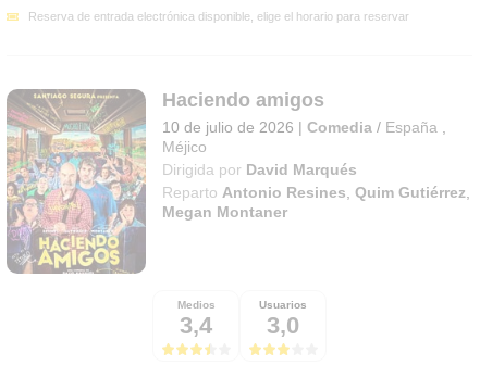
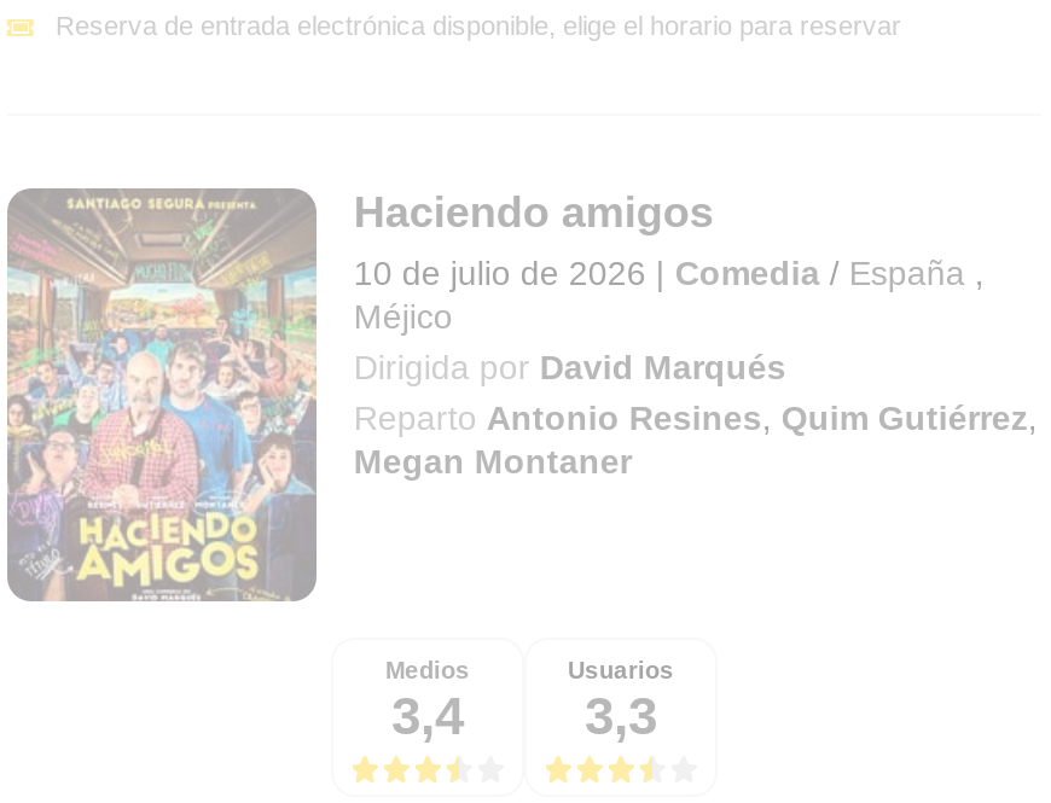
[180,312,299,339] 3,4 3,0 -> [391,686,657,746] 3,4 3,3

